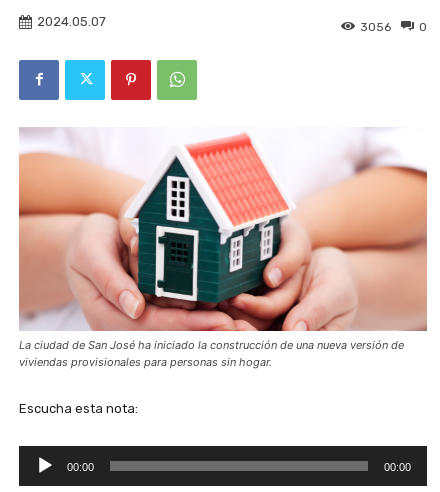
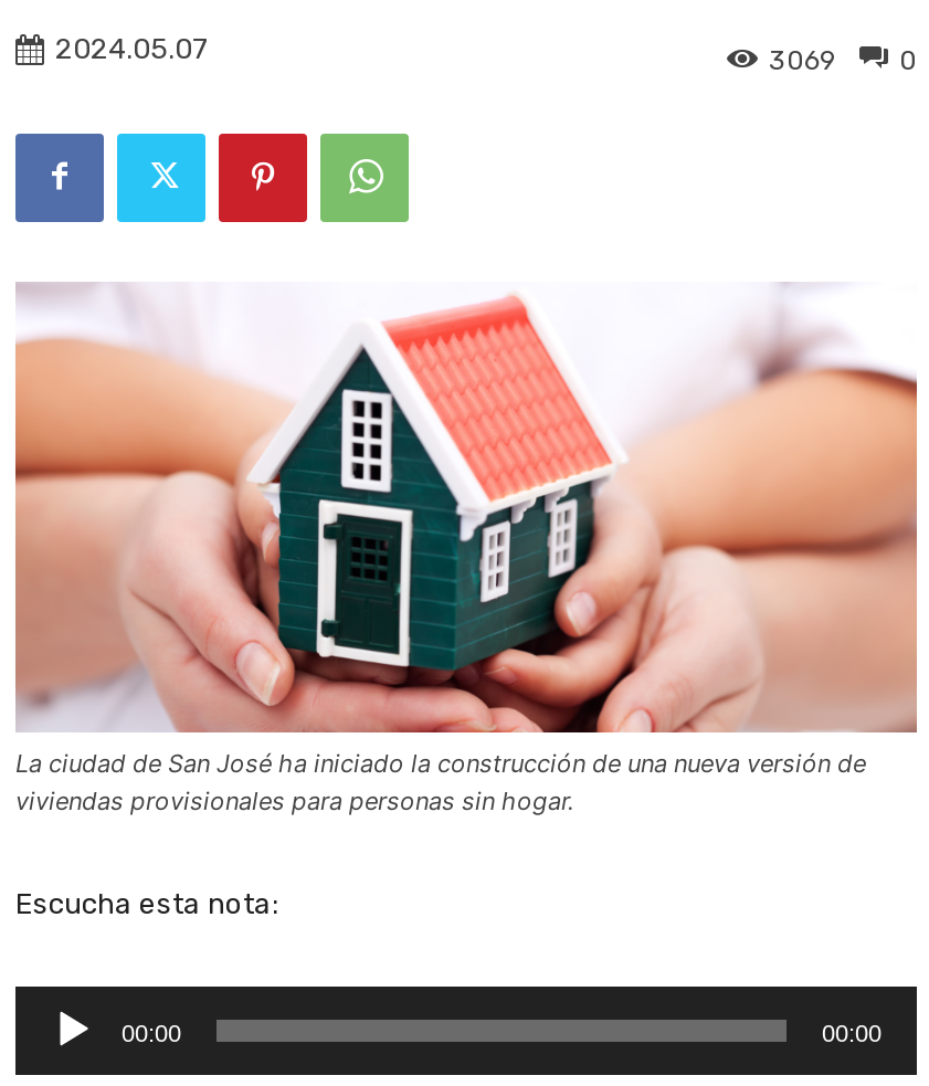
[360,20,427,34] 3056 0 -> [769,45,917,76] 3069 0

